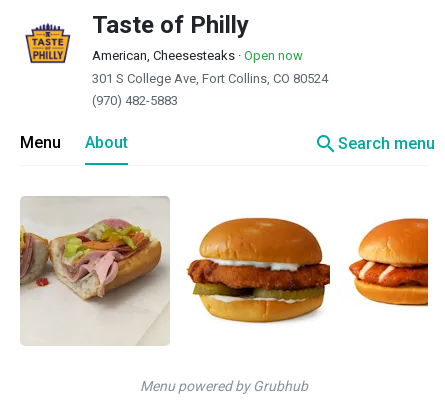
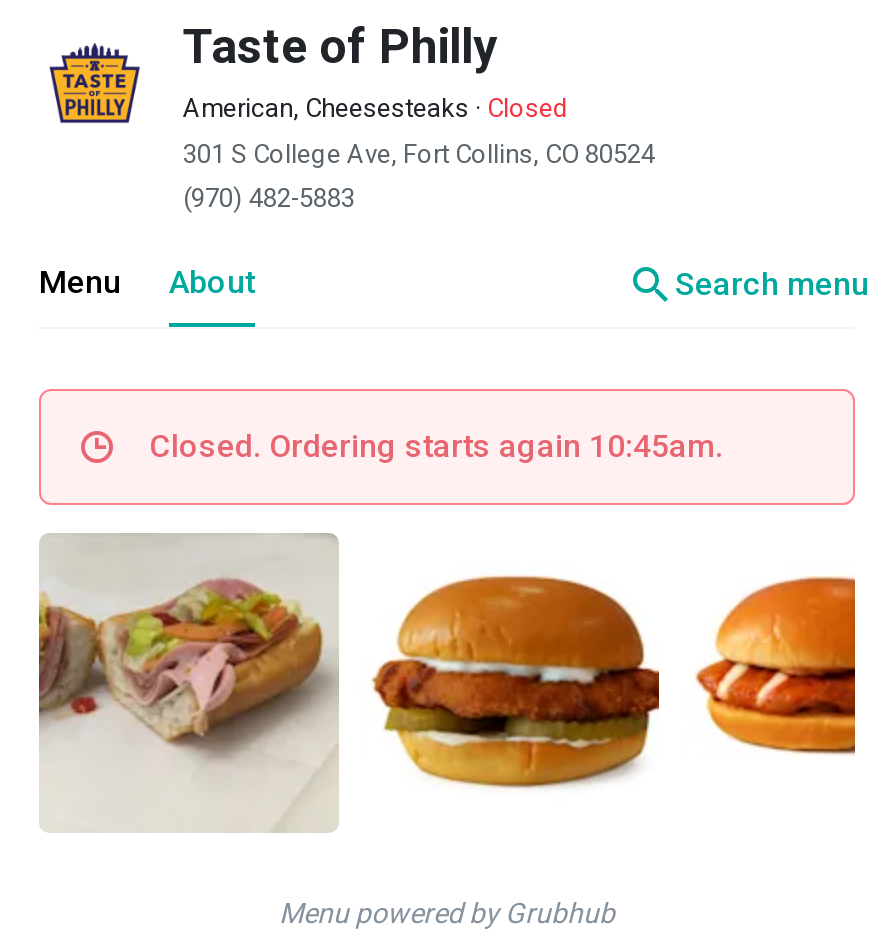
[92,48,303,63] American, Cheesesteaks · Open now -> [183,93,569,123] American, Cheesesteaks · Closed
none -> [149,427,723,465] Closed. Ordering starts again 10:45am.

